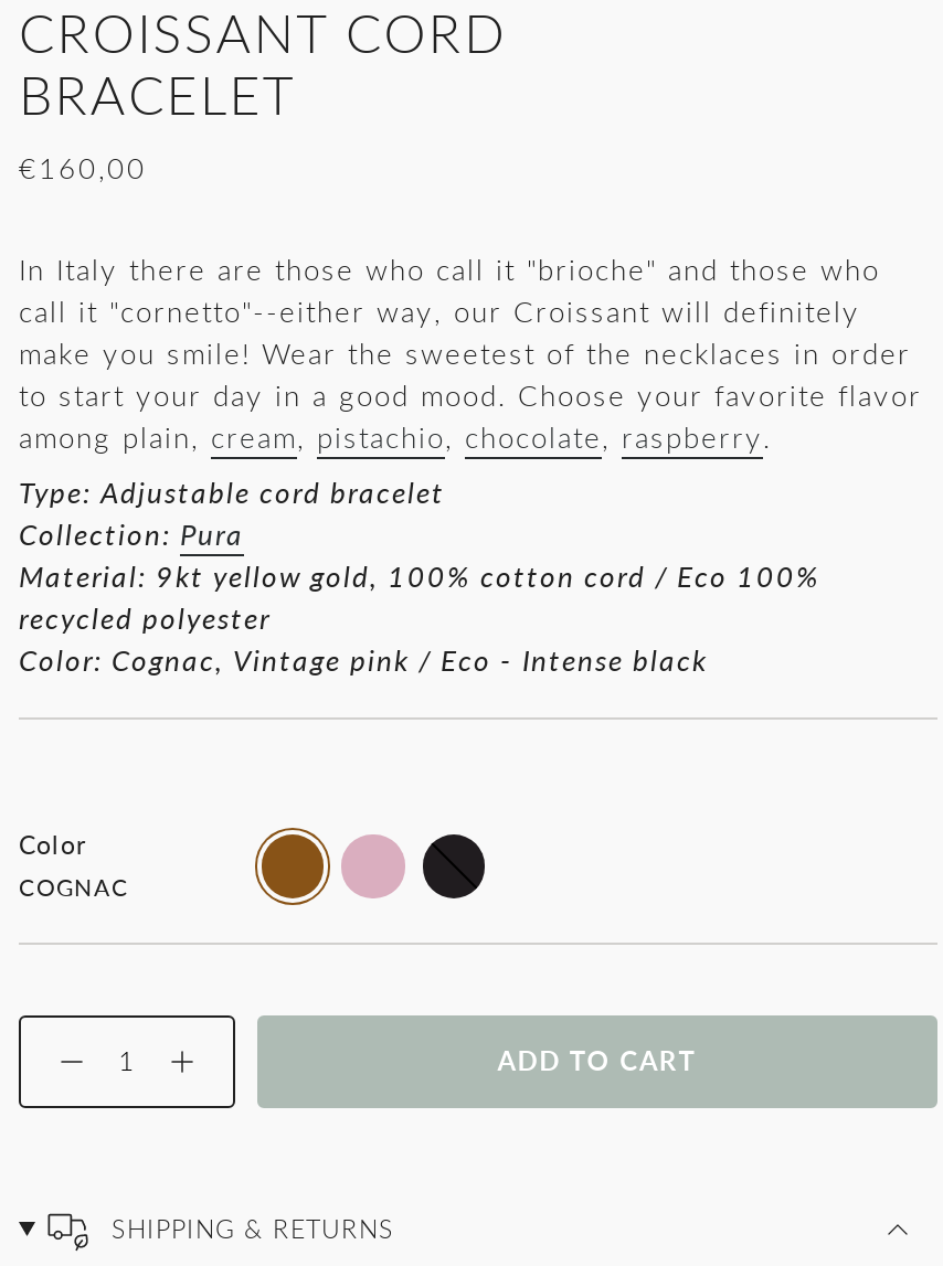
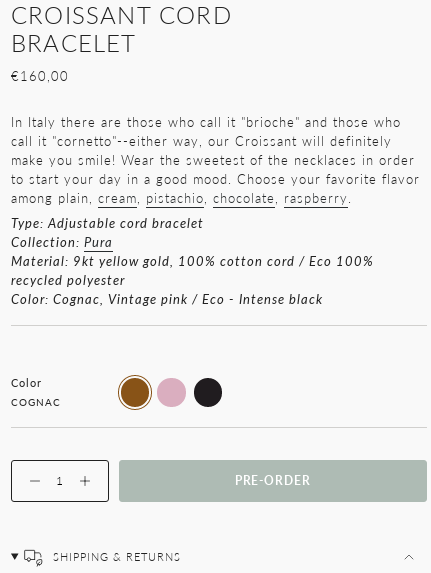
[498,1044,696,1077] ADD TO CART -> [235,473,311,488] PRE-ORDER

